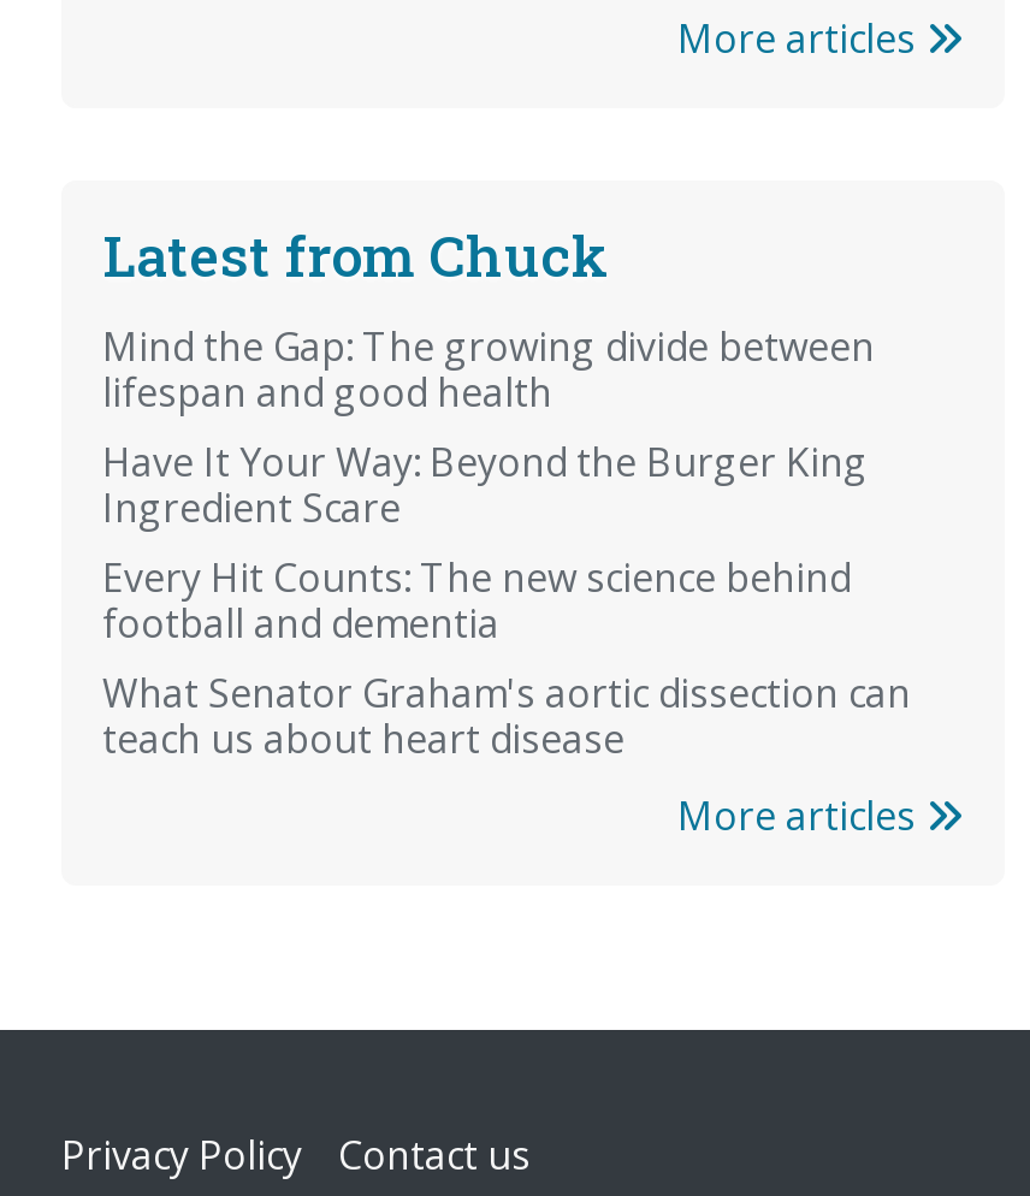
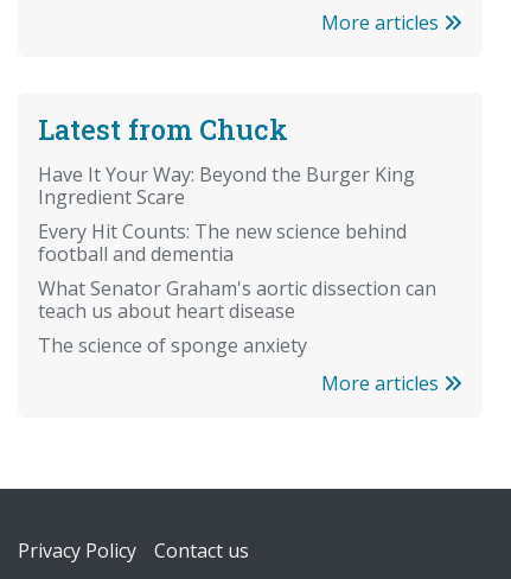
[102,321,875,420] Mind the Gap: The growing divide between | lifespan and good health -> none
moved [102,437,911,766] -> [38,162,436,324]: Have It Your Way: Beyond the Burger King | Ingredient Scare | Every Hit Counts: The new science behind | football and dementia | What Senator Graham's aortic dissection can | teach us about heart disease
none -> [38,333,307,359] The science of sponge anxiety

